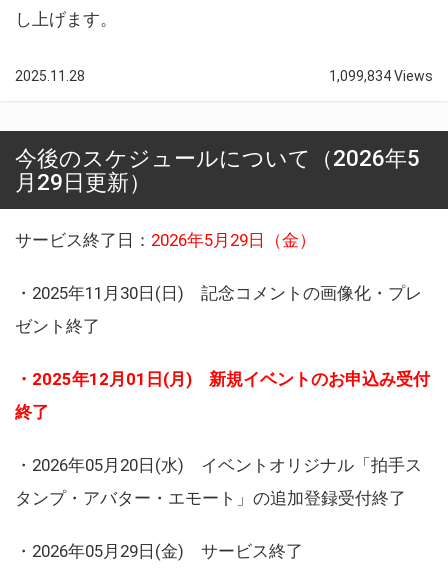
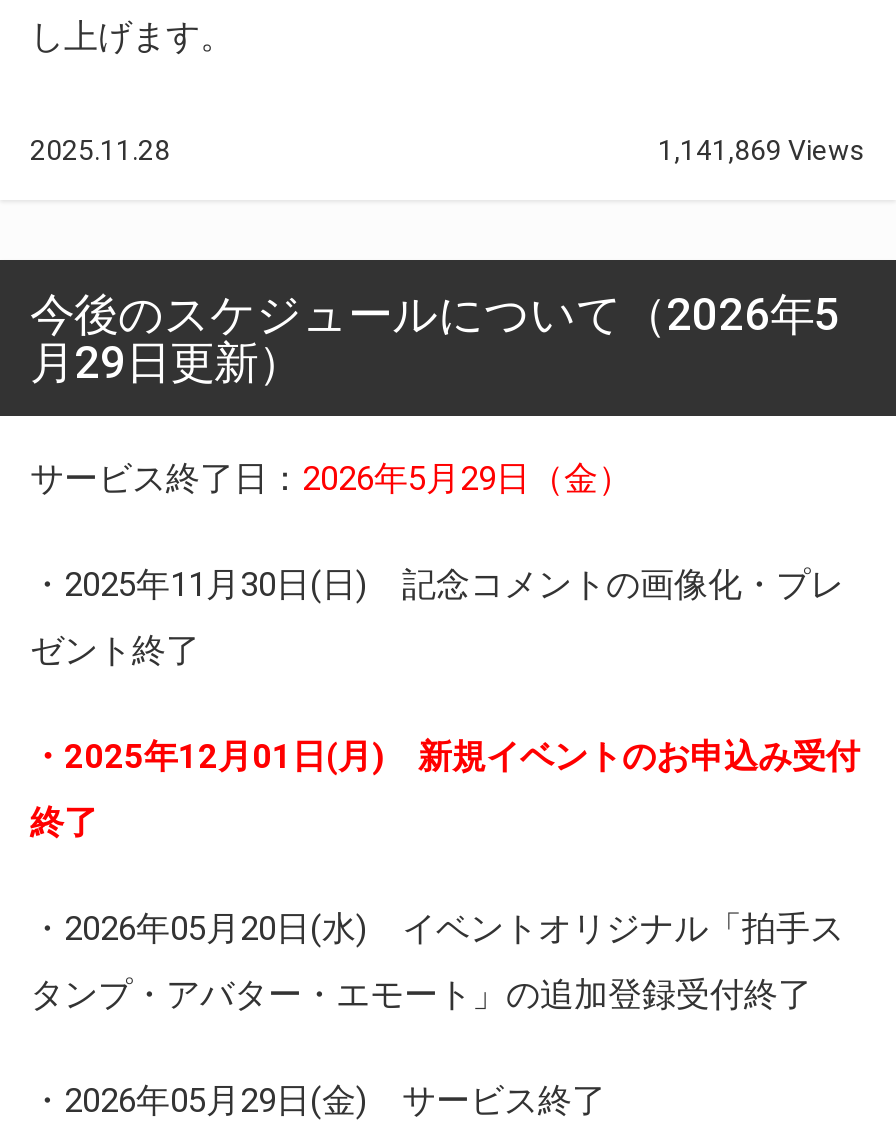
[329,68,433,84] 1,099,834 Views -> [658,134,866,166] 1,141,869 Views

